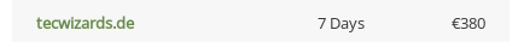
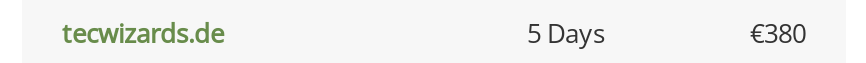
[317,11,364,33] 7 Days -> [527,14,605,50] 5 Days

